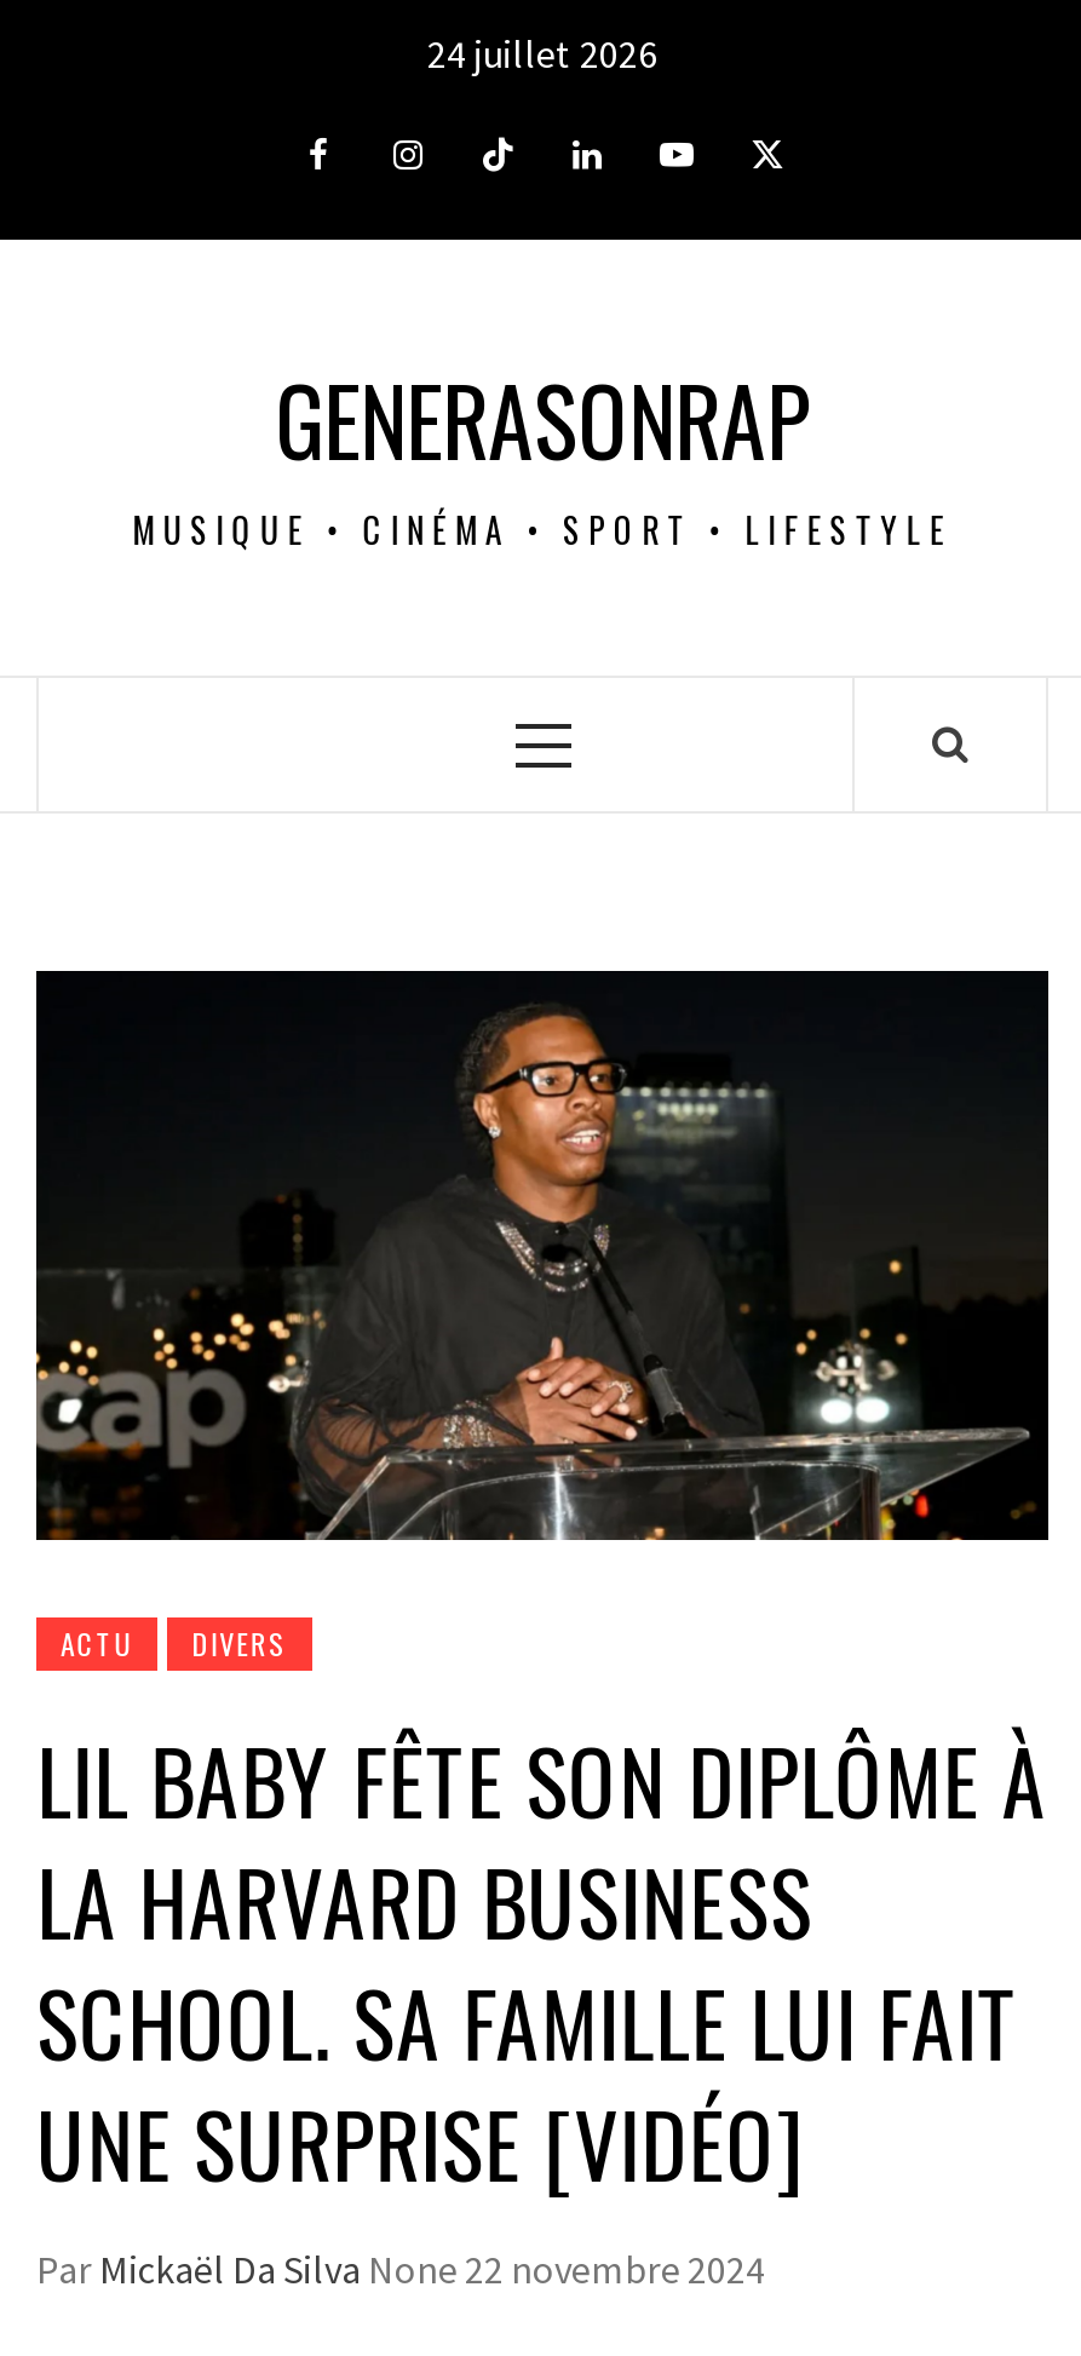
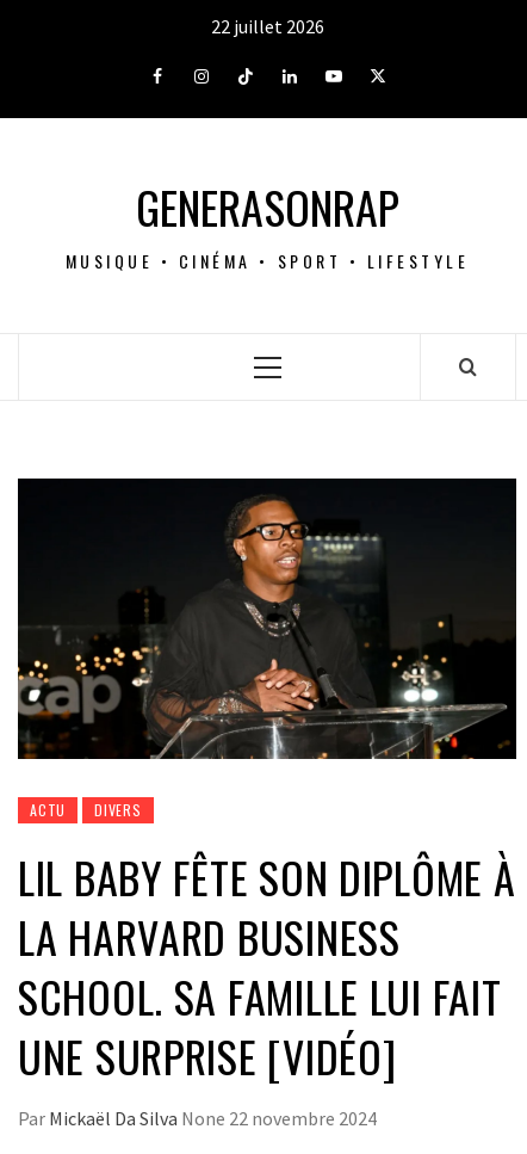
[427,29,657,77] 24 juillet 2026 -> [210,14,324,38] 22 juillet 2026

